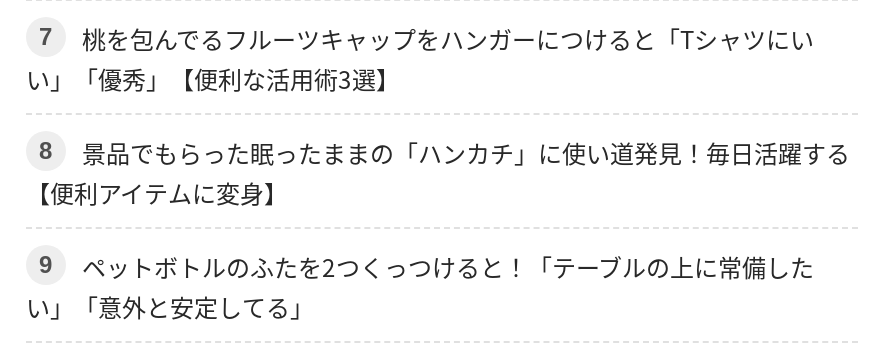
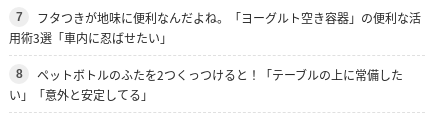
[26,21,814,95] 桃を包んでるフルーツキャップをハンガーにつけると「Tシャツにい | い」「優秀」【便利な活用術3選】 -> [9,9,421,46] フタつきが地味に便利なんだよね。「ヨーグルト空き容器」の便利な活 | 用術3選「車内に忍ばせたい」
[26,135,850,279] 景品でもらった眠ったままの「ハンカチ」に使い道発見！毎日活躍する | 【便利アイテムに変身】 | 9 -> none

